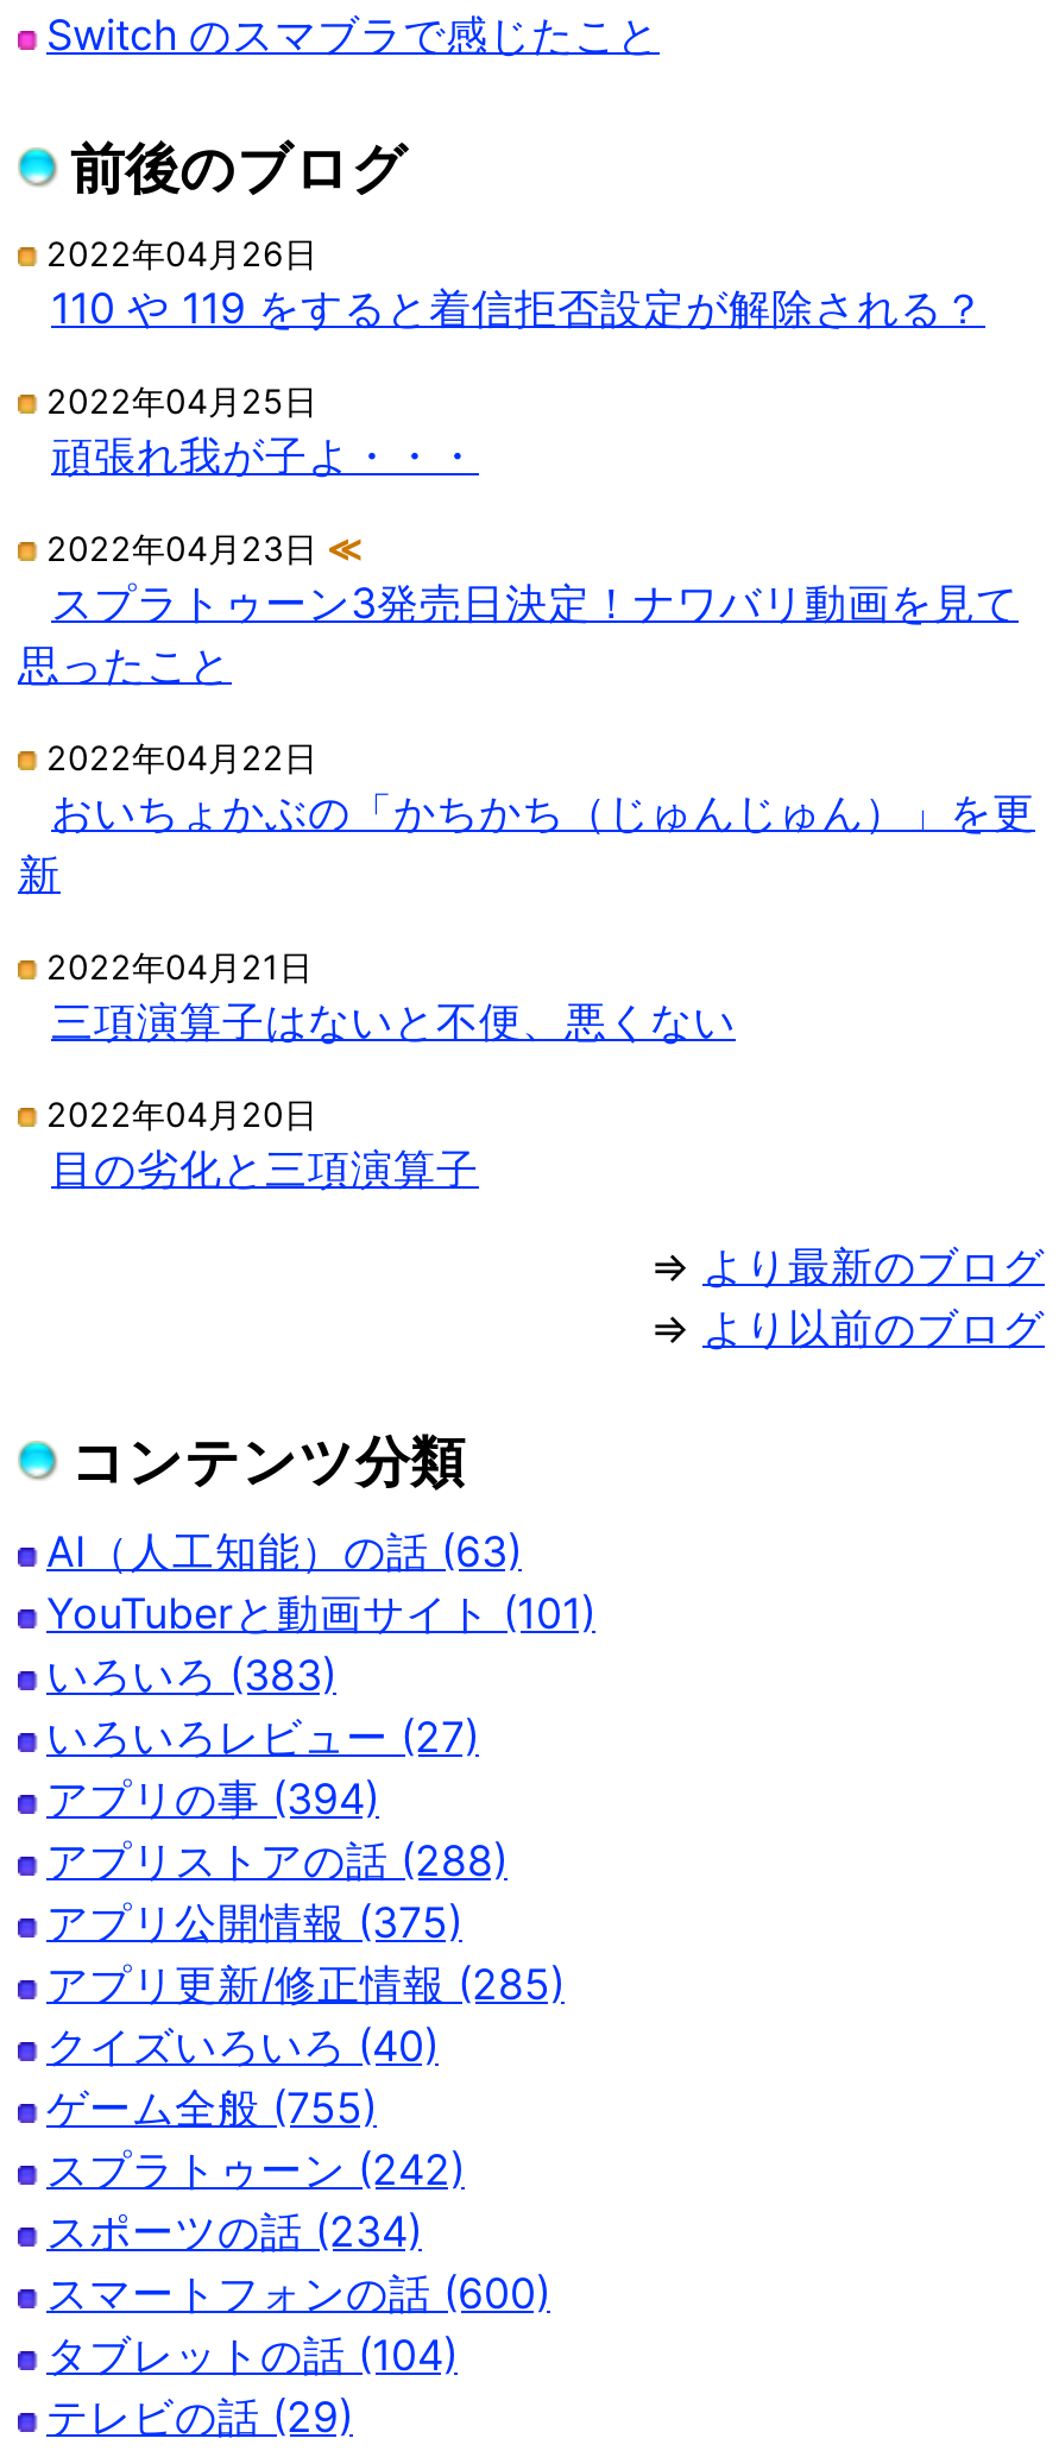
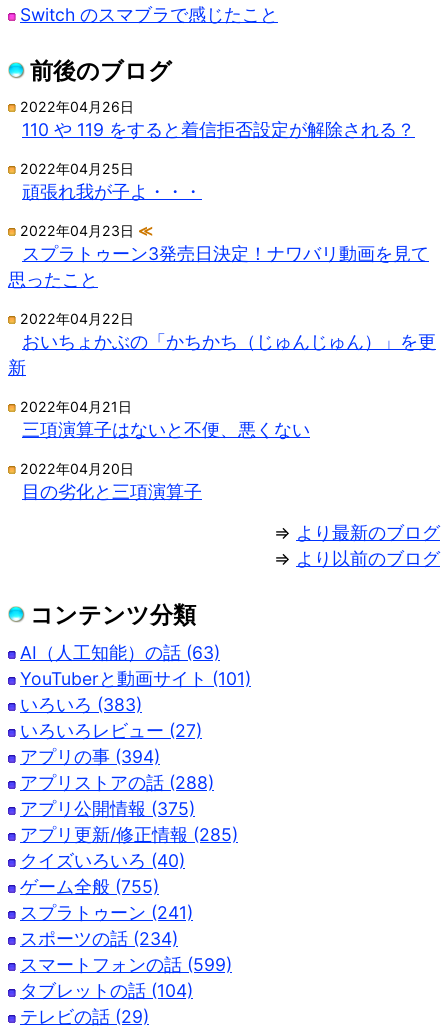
[46,2145,465,2195] スプラトゥーン (242) -> [20,902,193,923] スプラトゥーン (241)
[46,2268,550,2318] スマートフォンの話 (600) -> [20,954,232,975] スマートフォンの話 (599)

